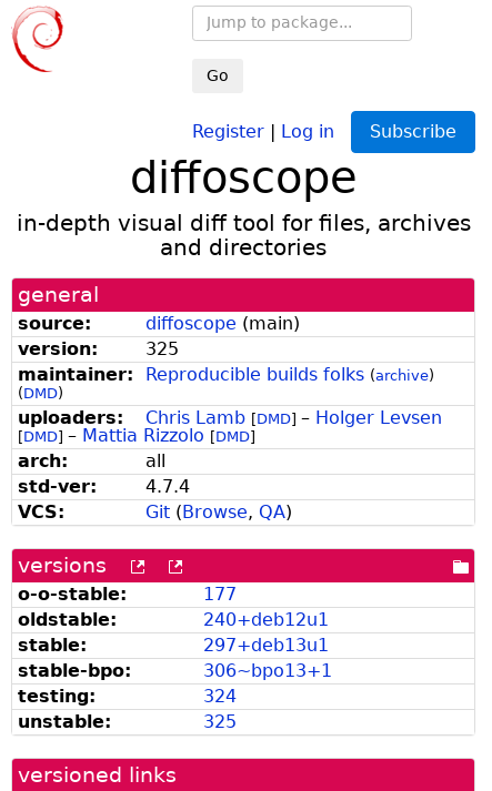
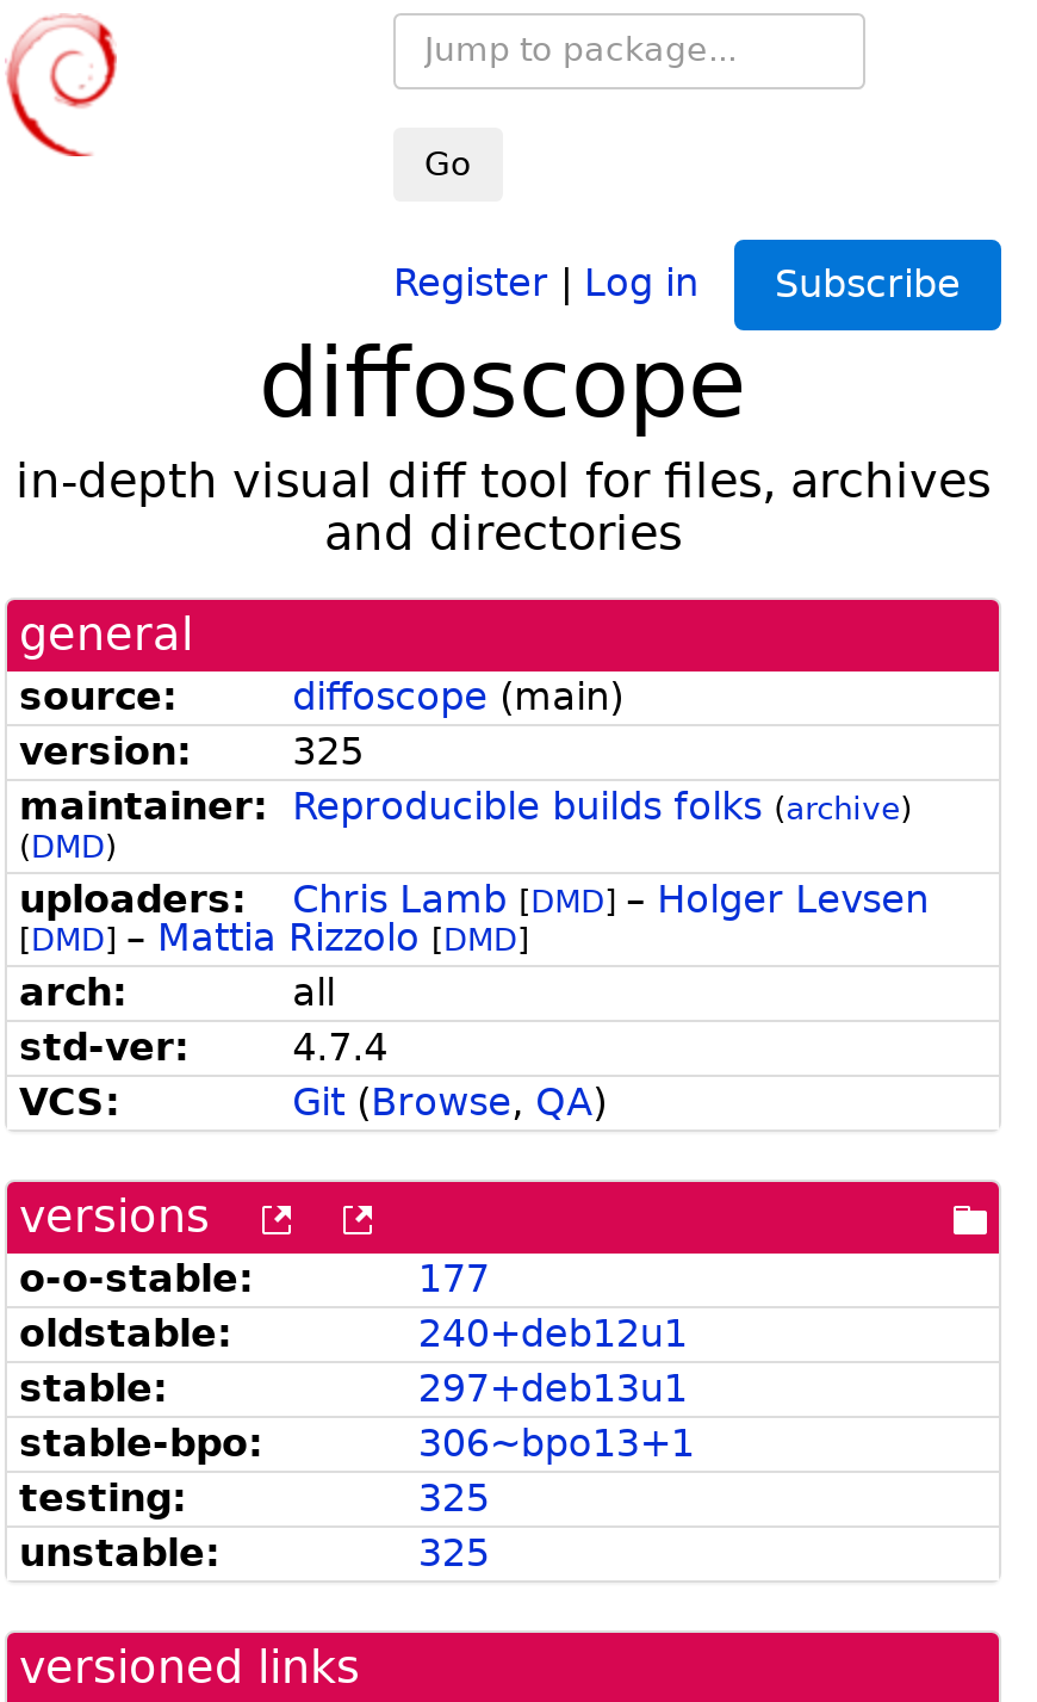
[204,685,237,706] 324 -> [418,1475,490,1520] 325

